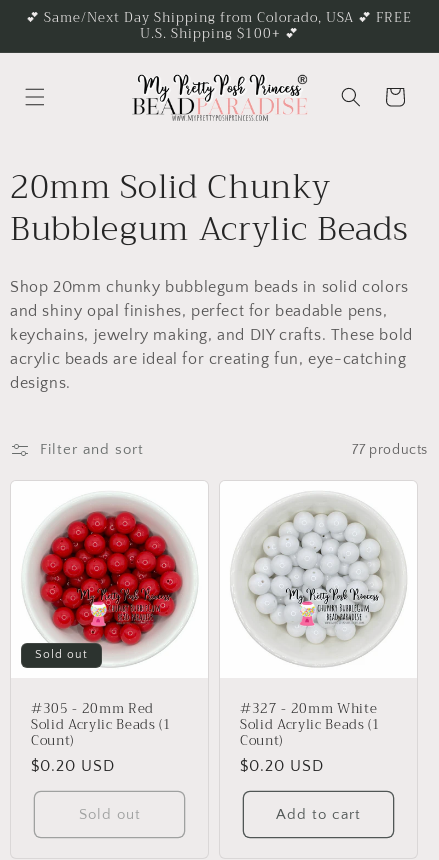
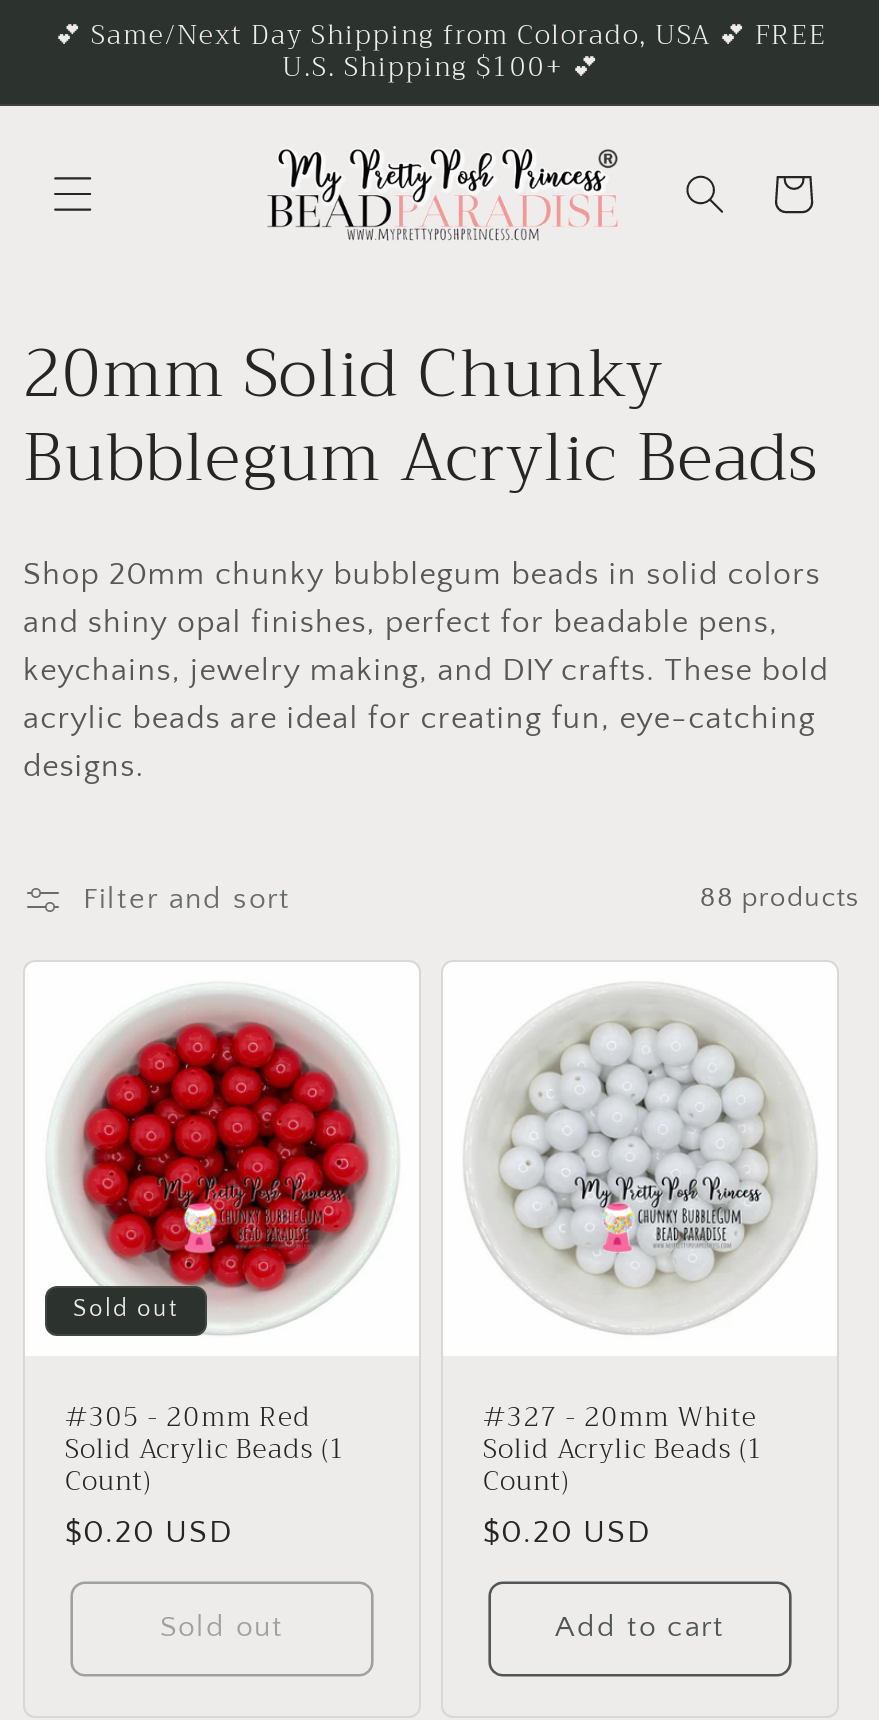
[352,442,428,458] 77 products -> [700,883,859,915] 88 products

